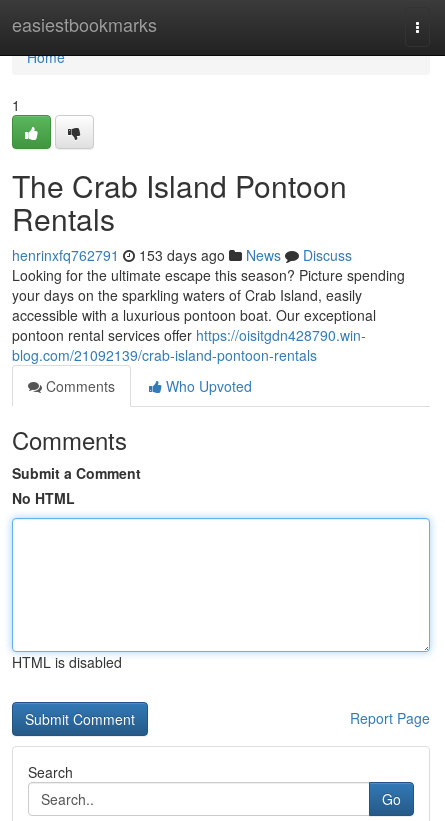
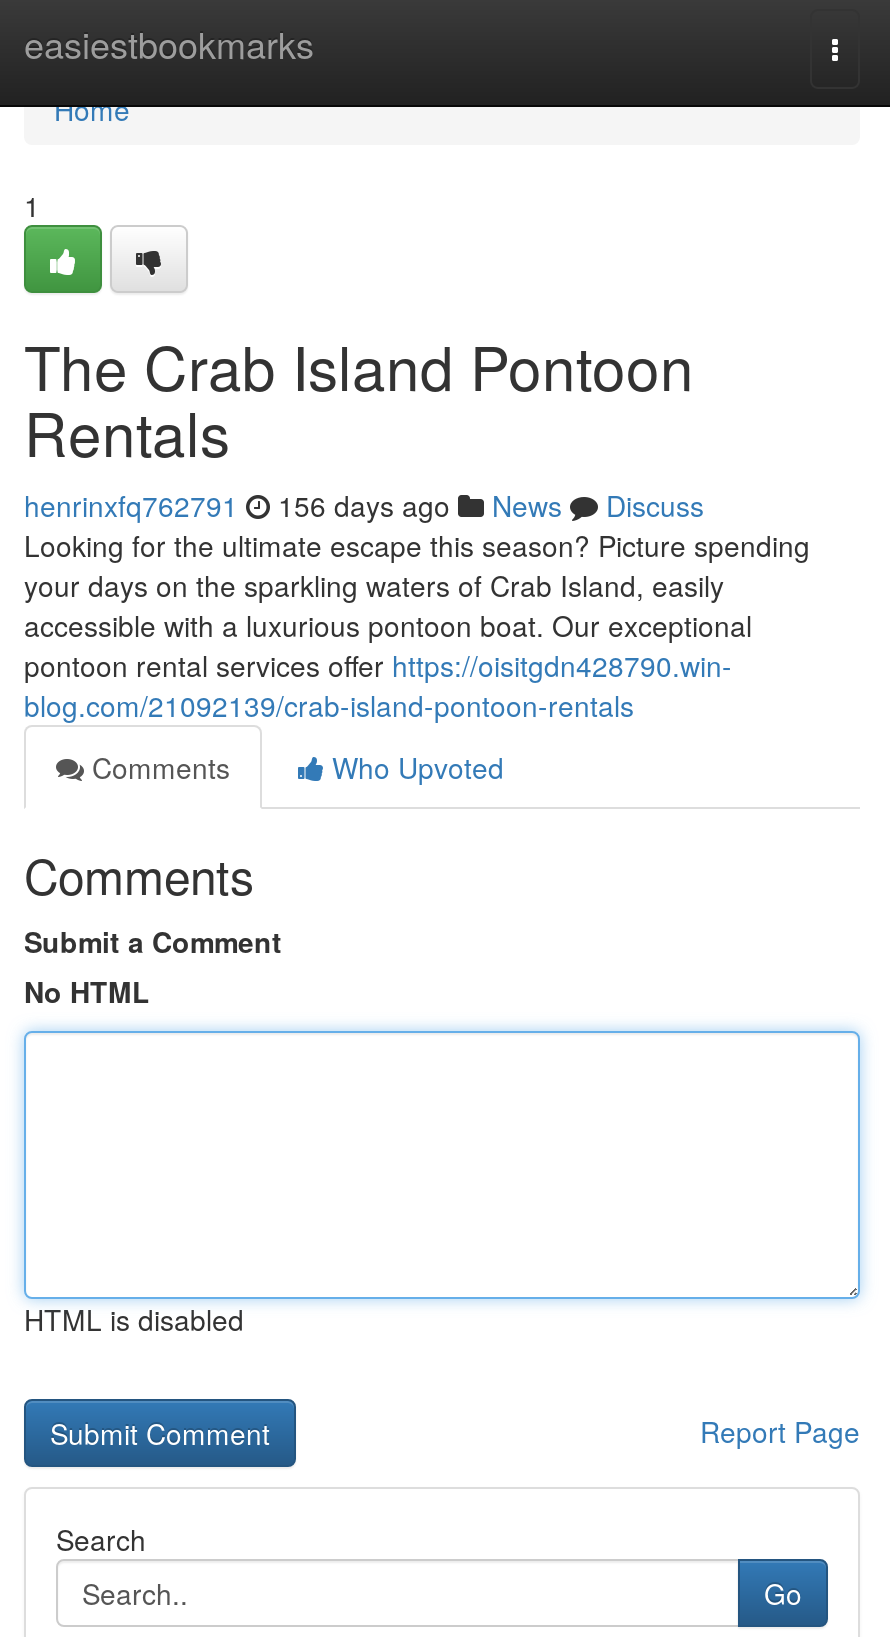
[12,245,352,265] henrinxfq762791 153 days ago News Discuss -> [24,485,704,525] henrinxfq762791 156 days ago News Discuss

